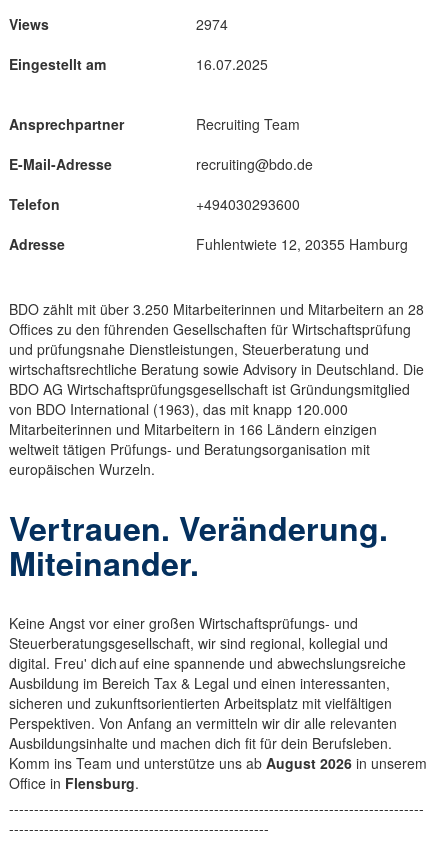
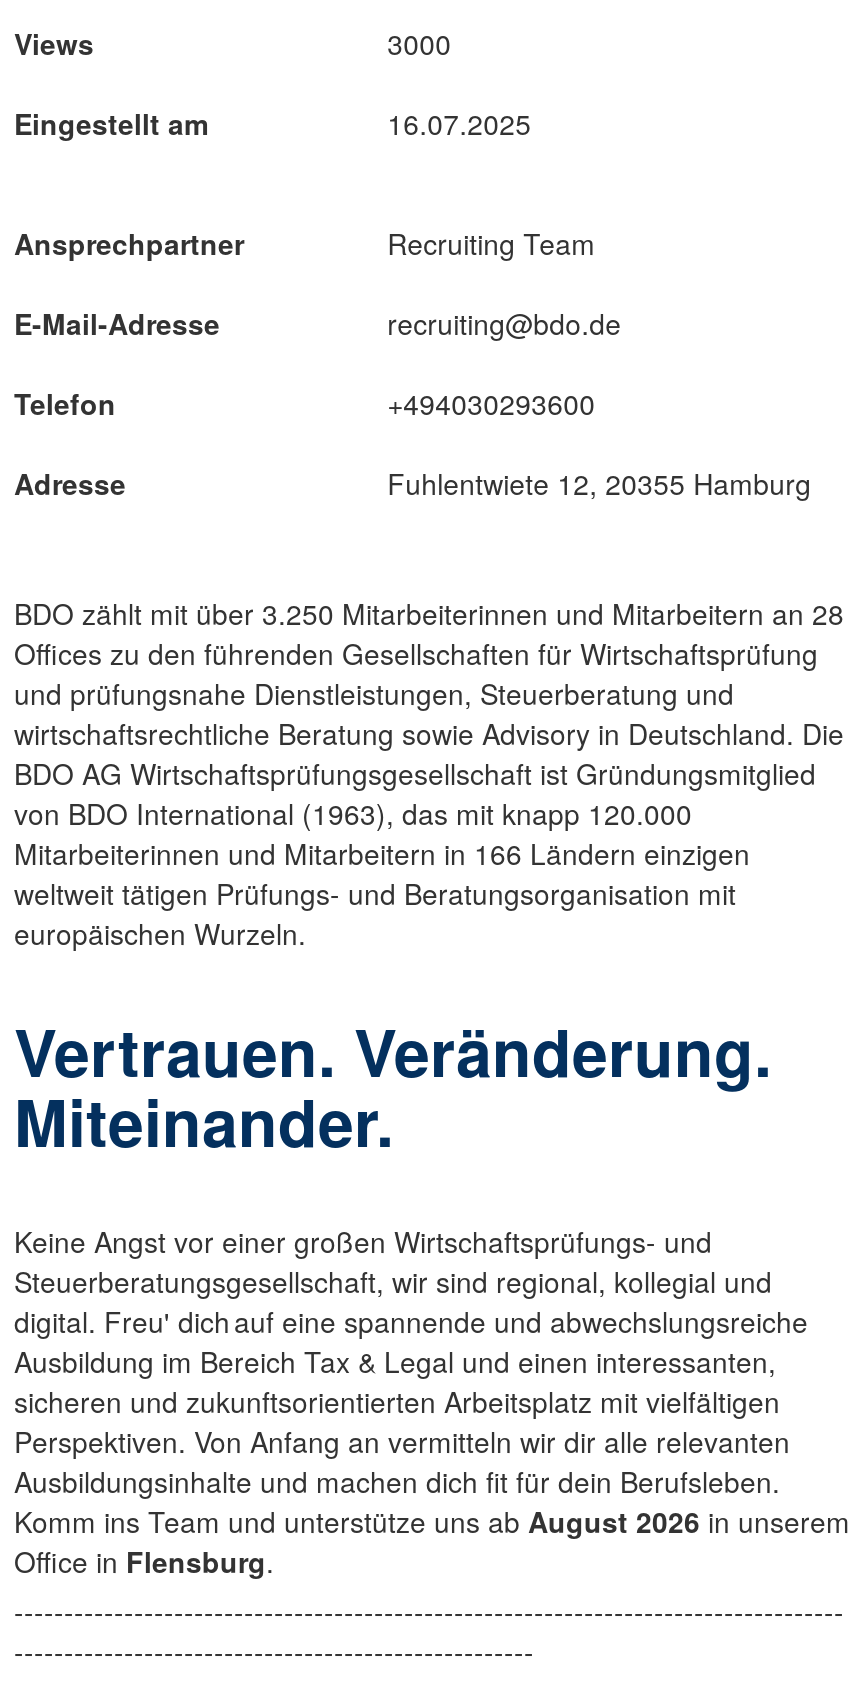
[196,14,228,34] 2974 -> [387,23,451,63] 3000

